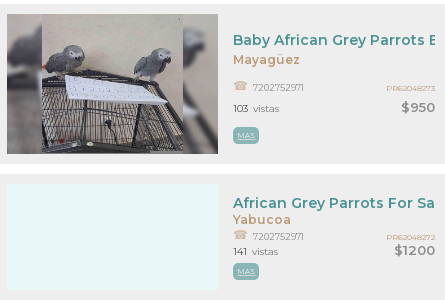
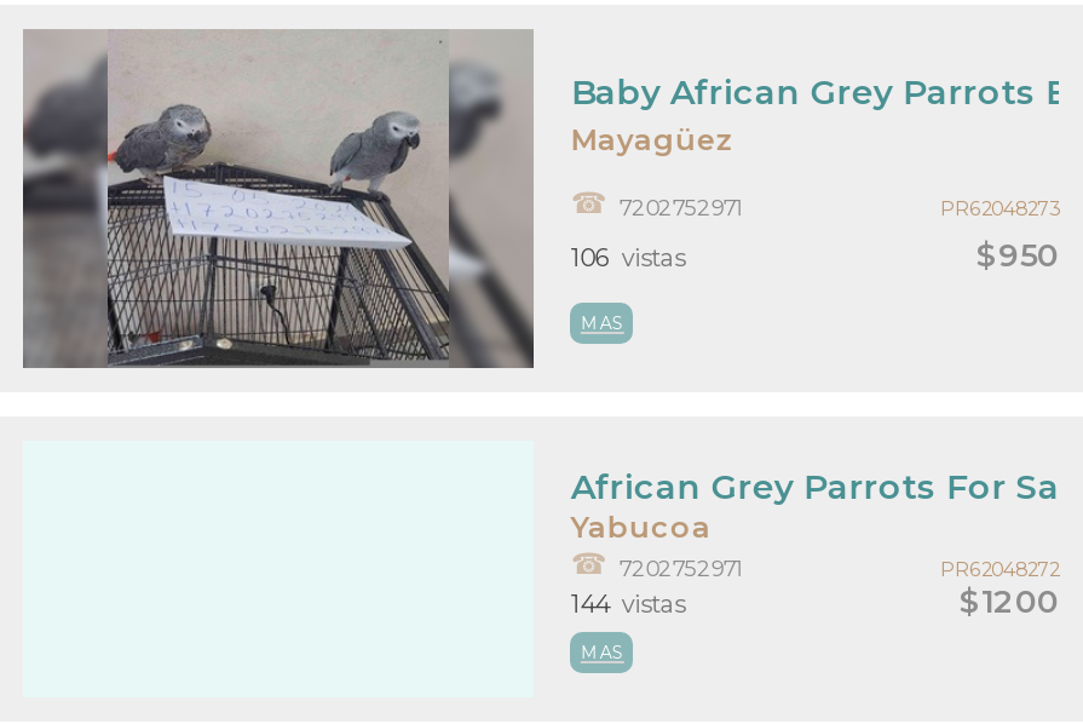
[233,102,279,115] 103 vistas -> [571,243,685,275] 106 vistas
[233,245,278,258] 141 vistas -> [571,589,685,621] 144 vistas

